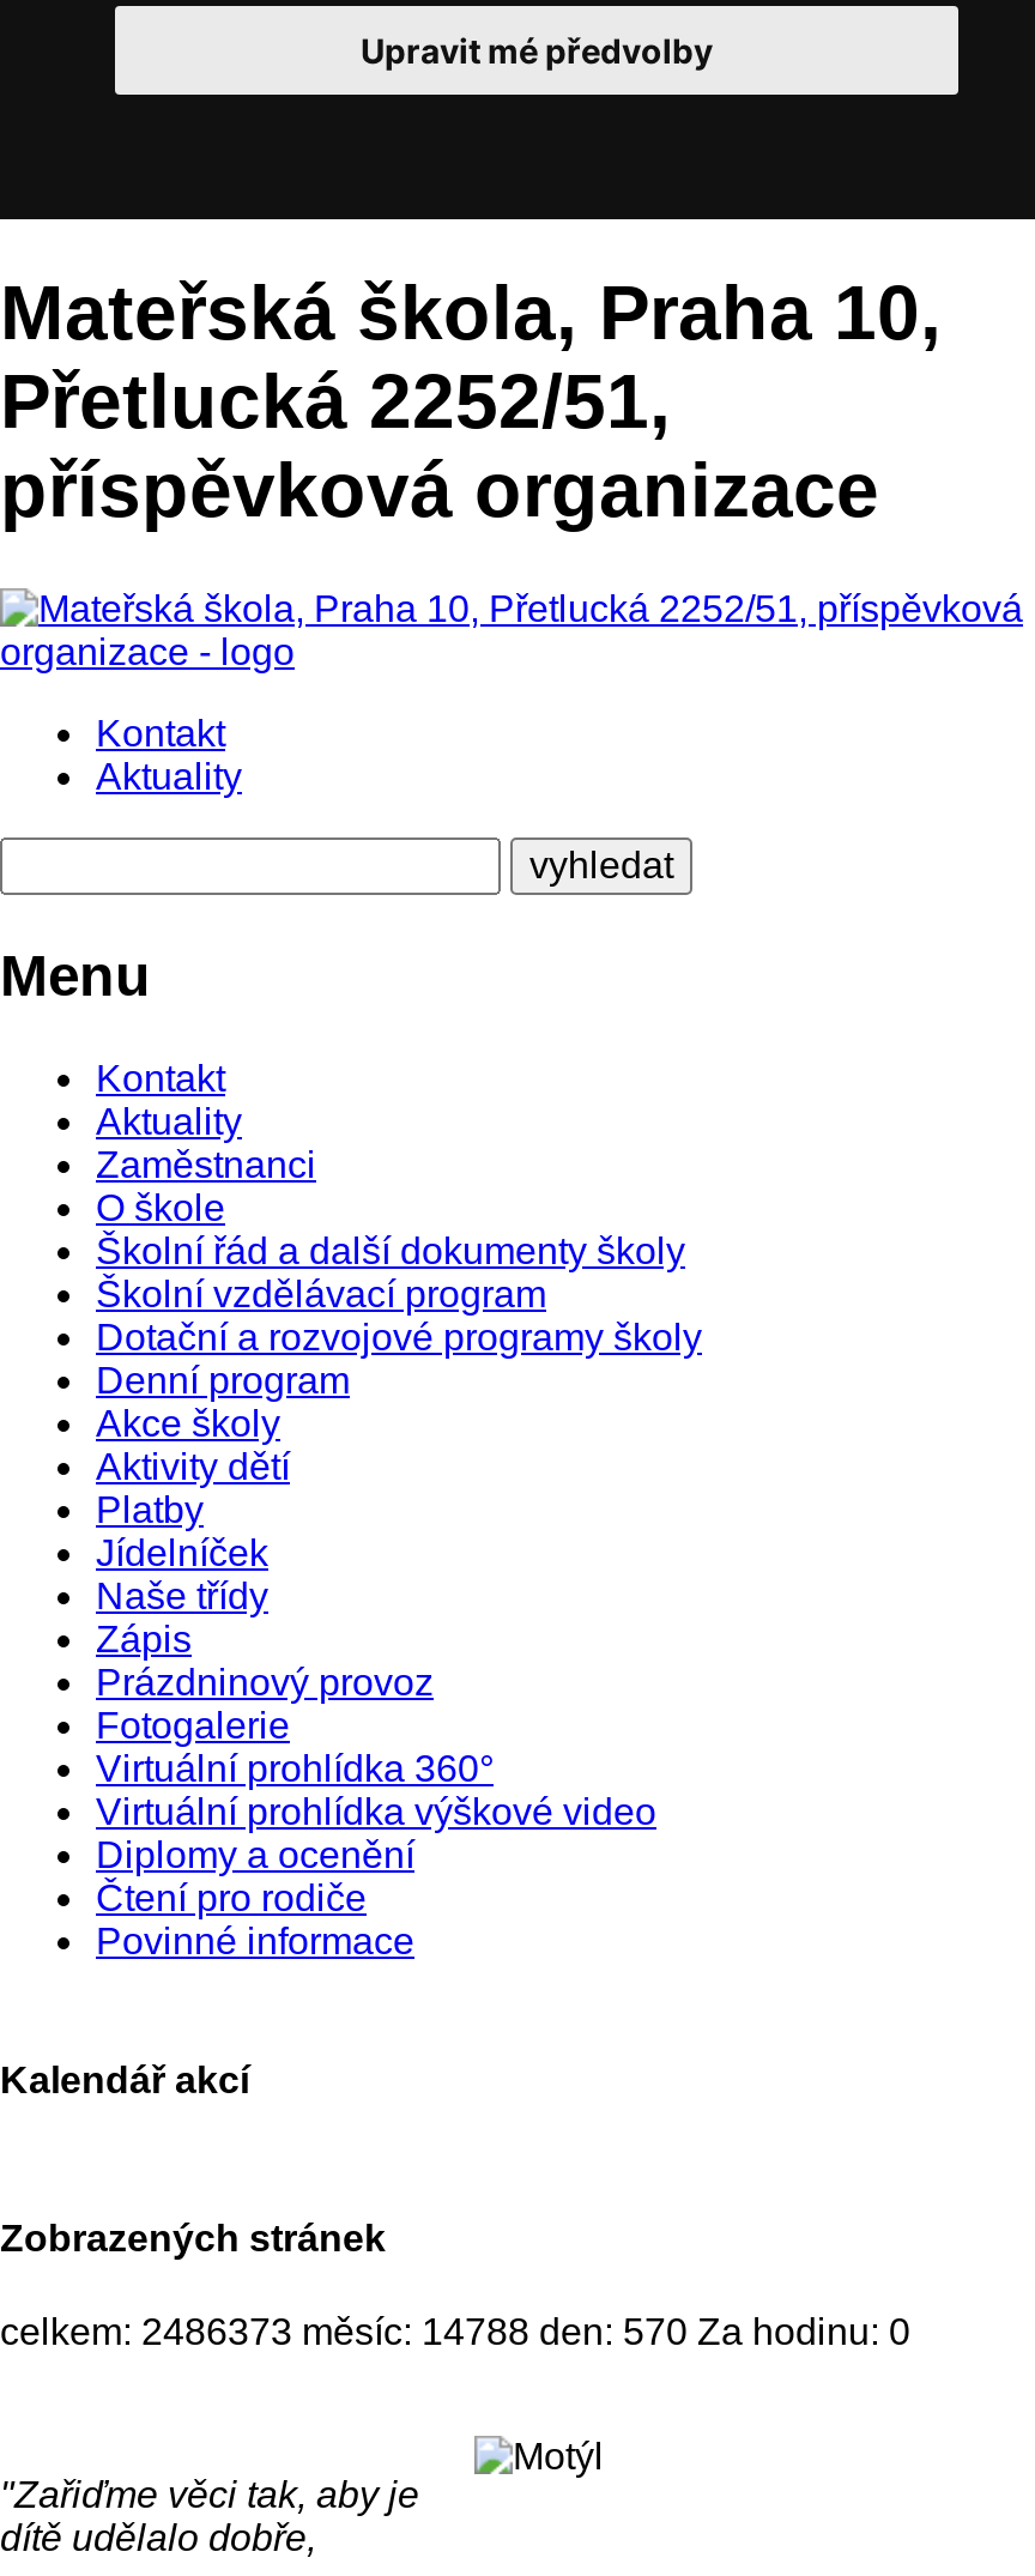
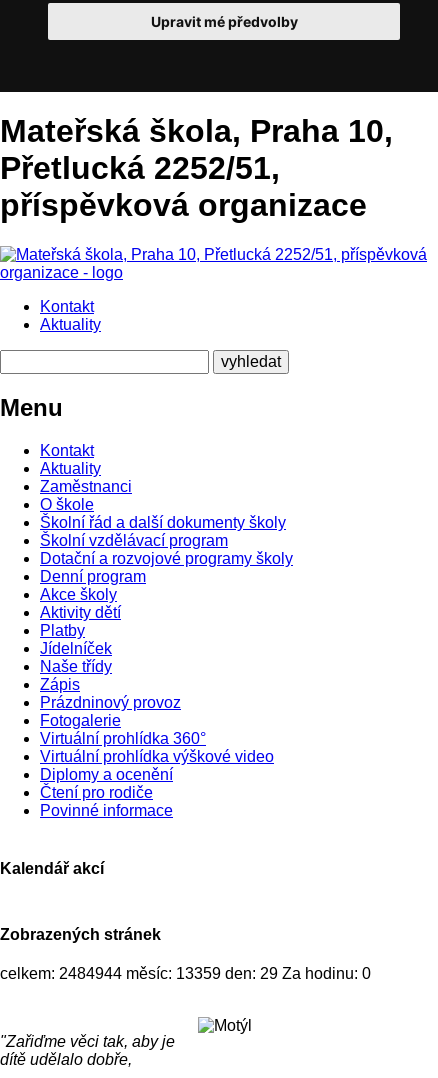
[0,2311,910,2352] celkem: 2486373 měsíc: 14788 den: 570 Za hodinu: 0 -> [0,965,371,982] celkem: 2484944 měsíc: 13359 den: 29 Za hodinu: 0

